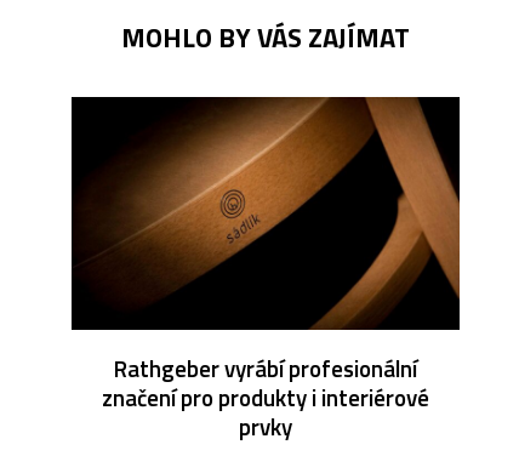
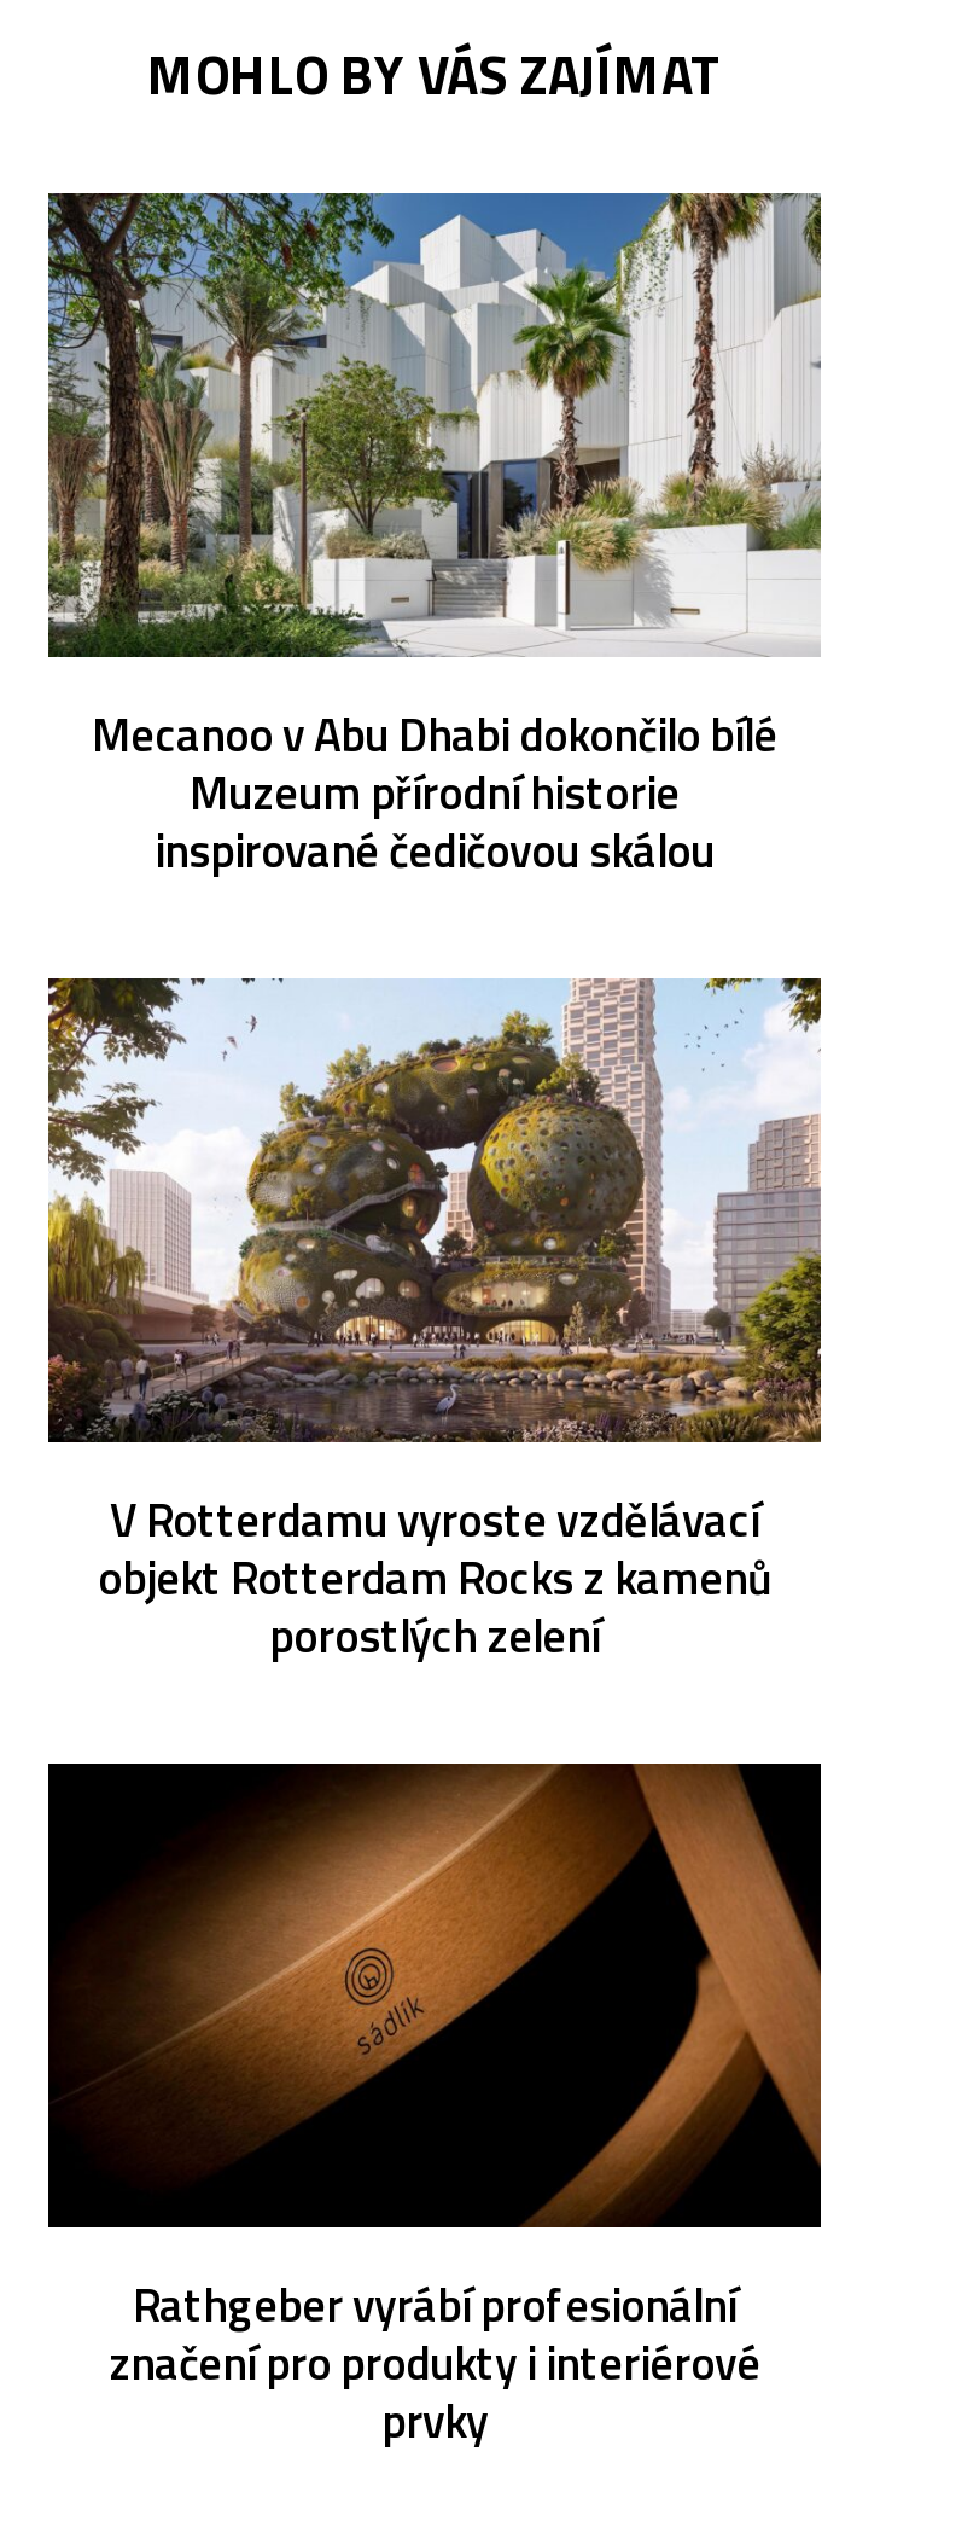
none -> [46,191,823,884] [image] | Mecanoo v Abu Dhabi dokončilo bílé | Muzeum přírodní historie | inspirované čedičovou skálou
none -> [46,976,823,1669] [image] | V Rotterdamu vyroste vzdělávací | objekt Rotterdam Rocks z kamenů | porostlých zelení

